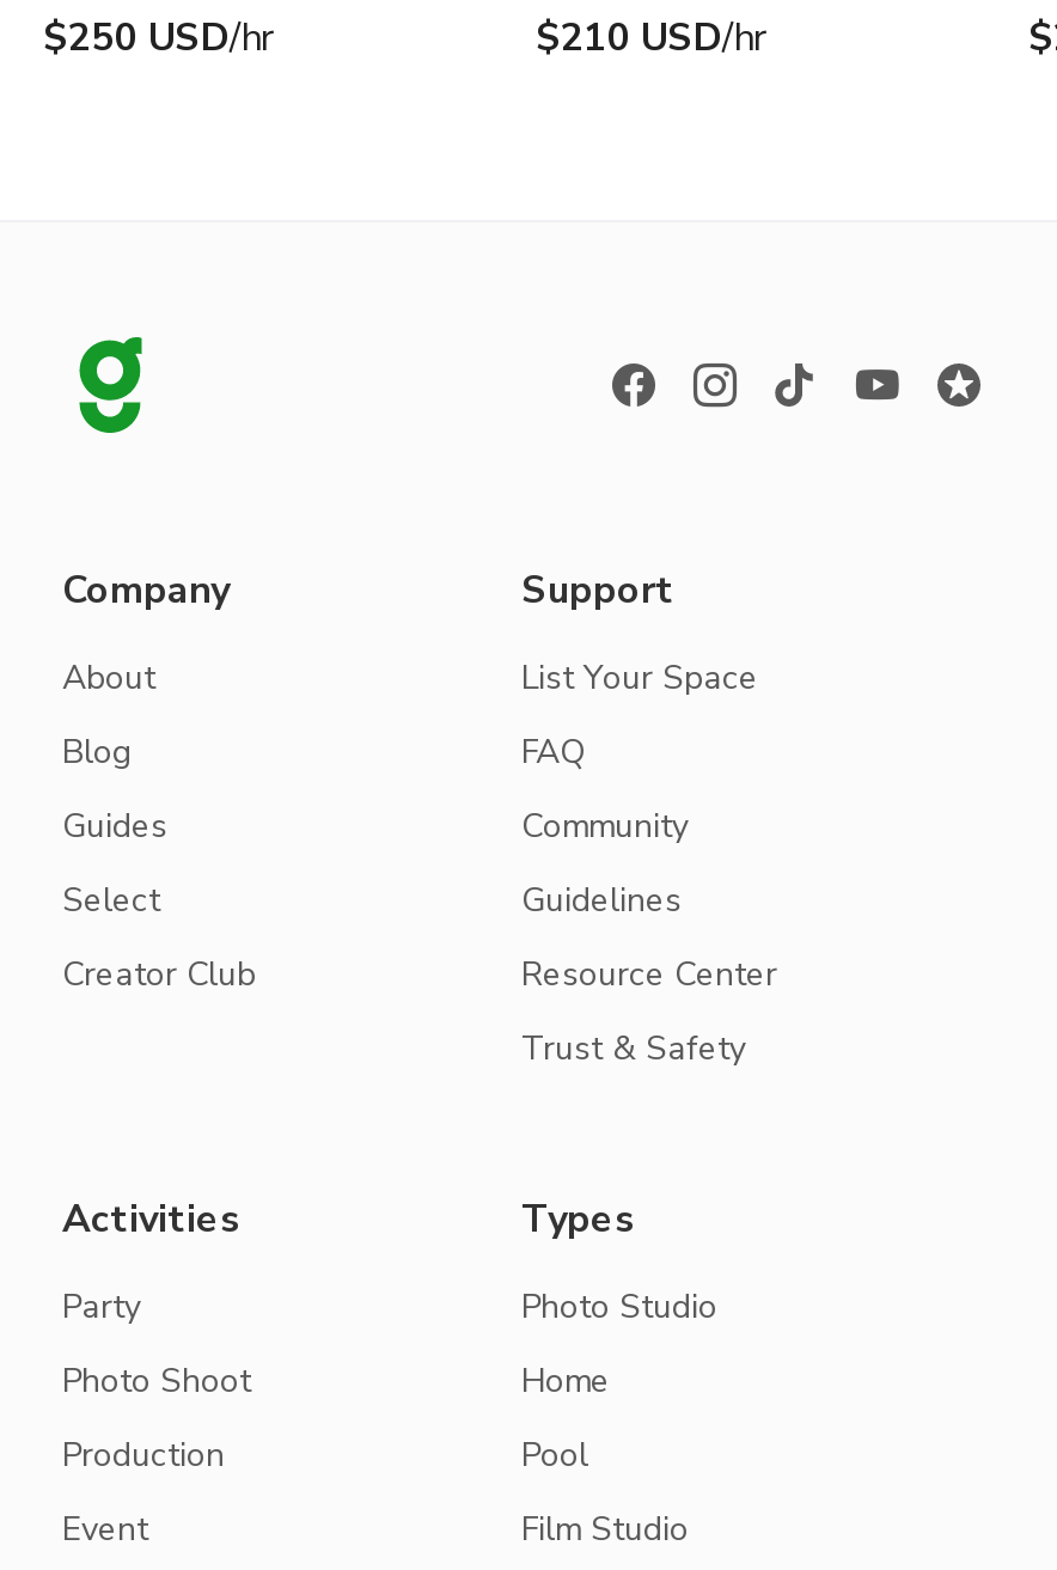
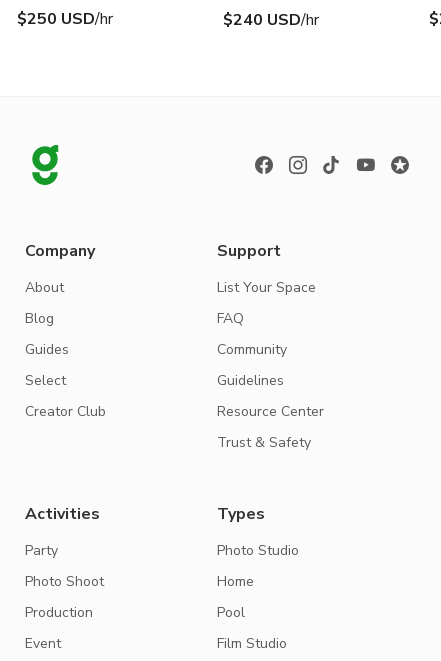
[536,12,765,64] $210 USD/hr -> [223,9,319,31] $240 USD/hr

